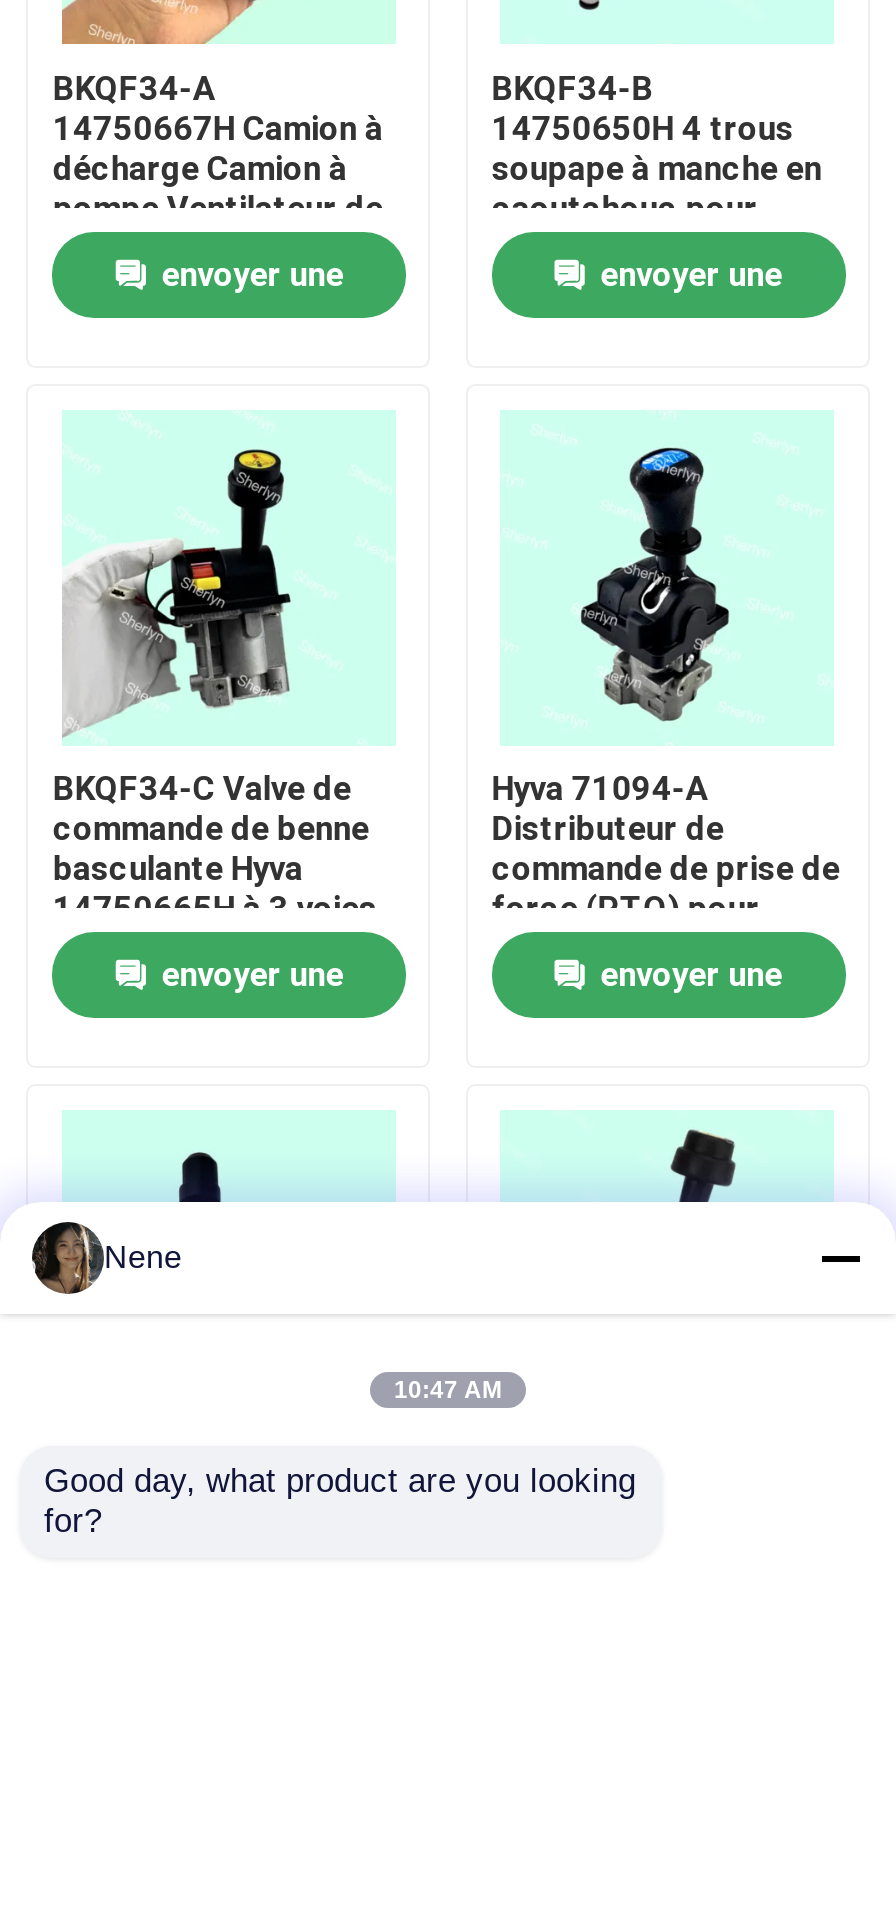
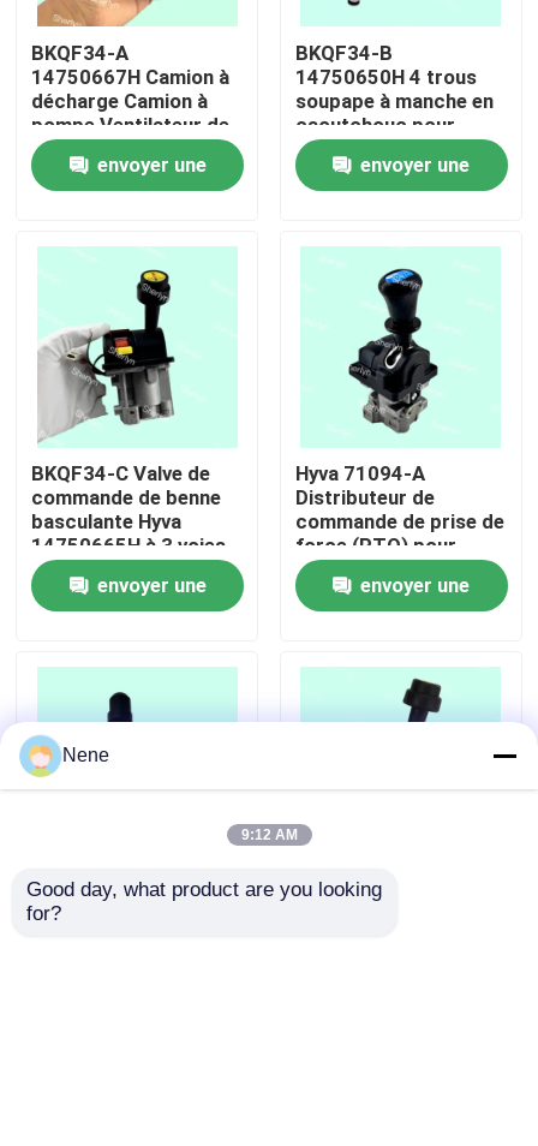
[30,1220,98,1296] [image] -> [19,734,59,777] [image]
[394,1376,502,1404] 10:47 AM -> [241,826,297,843] 9:12 AM

